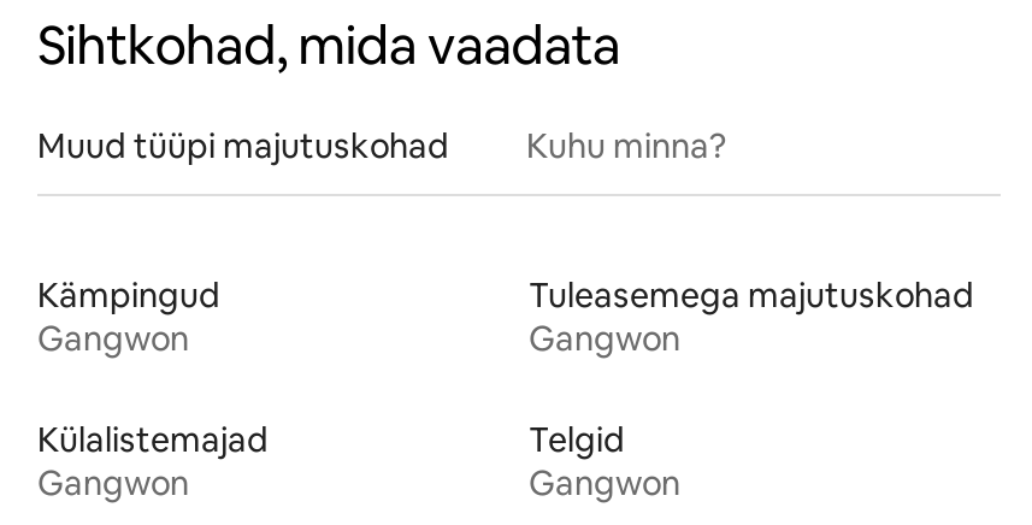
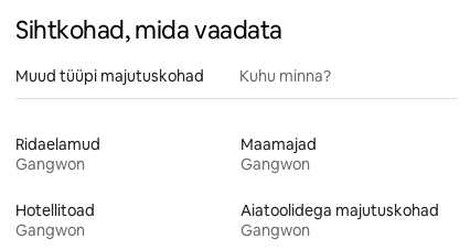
[37,274,220,318] Kämpingud -> [15,134,100,154] Ridaelamud
[529,274,974,318] Tuleasemega majutuskohad -> [241,134,317,154] Maamajad
[37,419,269,462] Külalistemajad -> [15,200,95,220] Hotellitoad
[529,419,625,462] Telgid -> [241,200,439,220] Aiatoolidega majutuskohad

